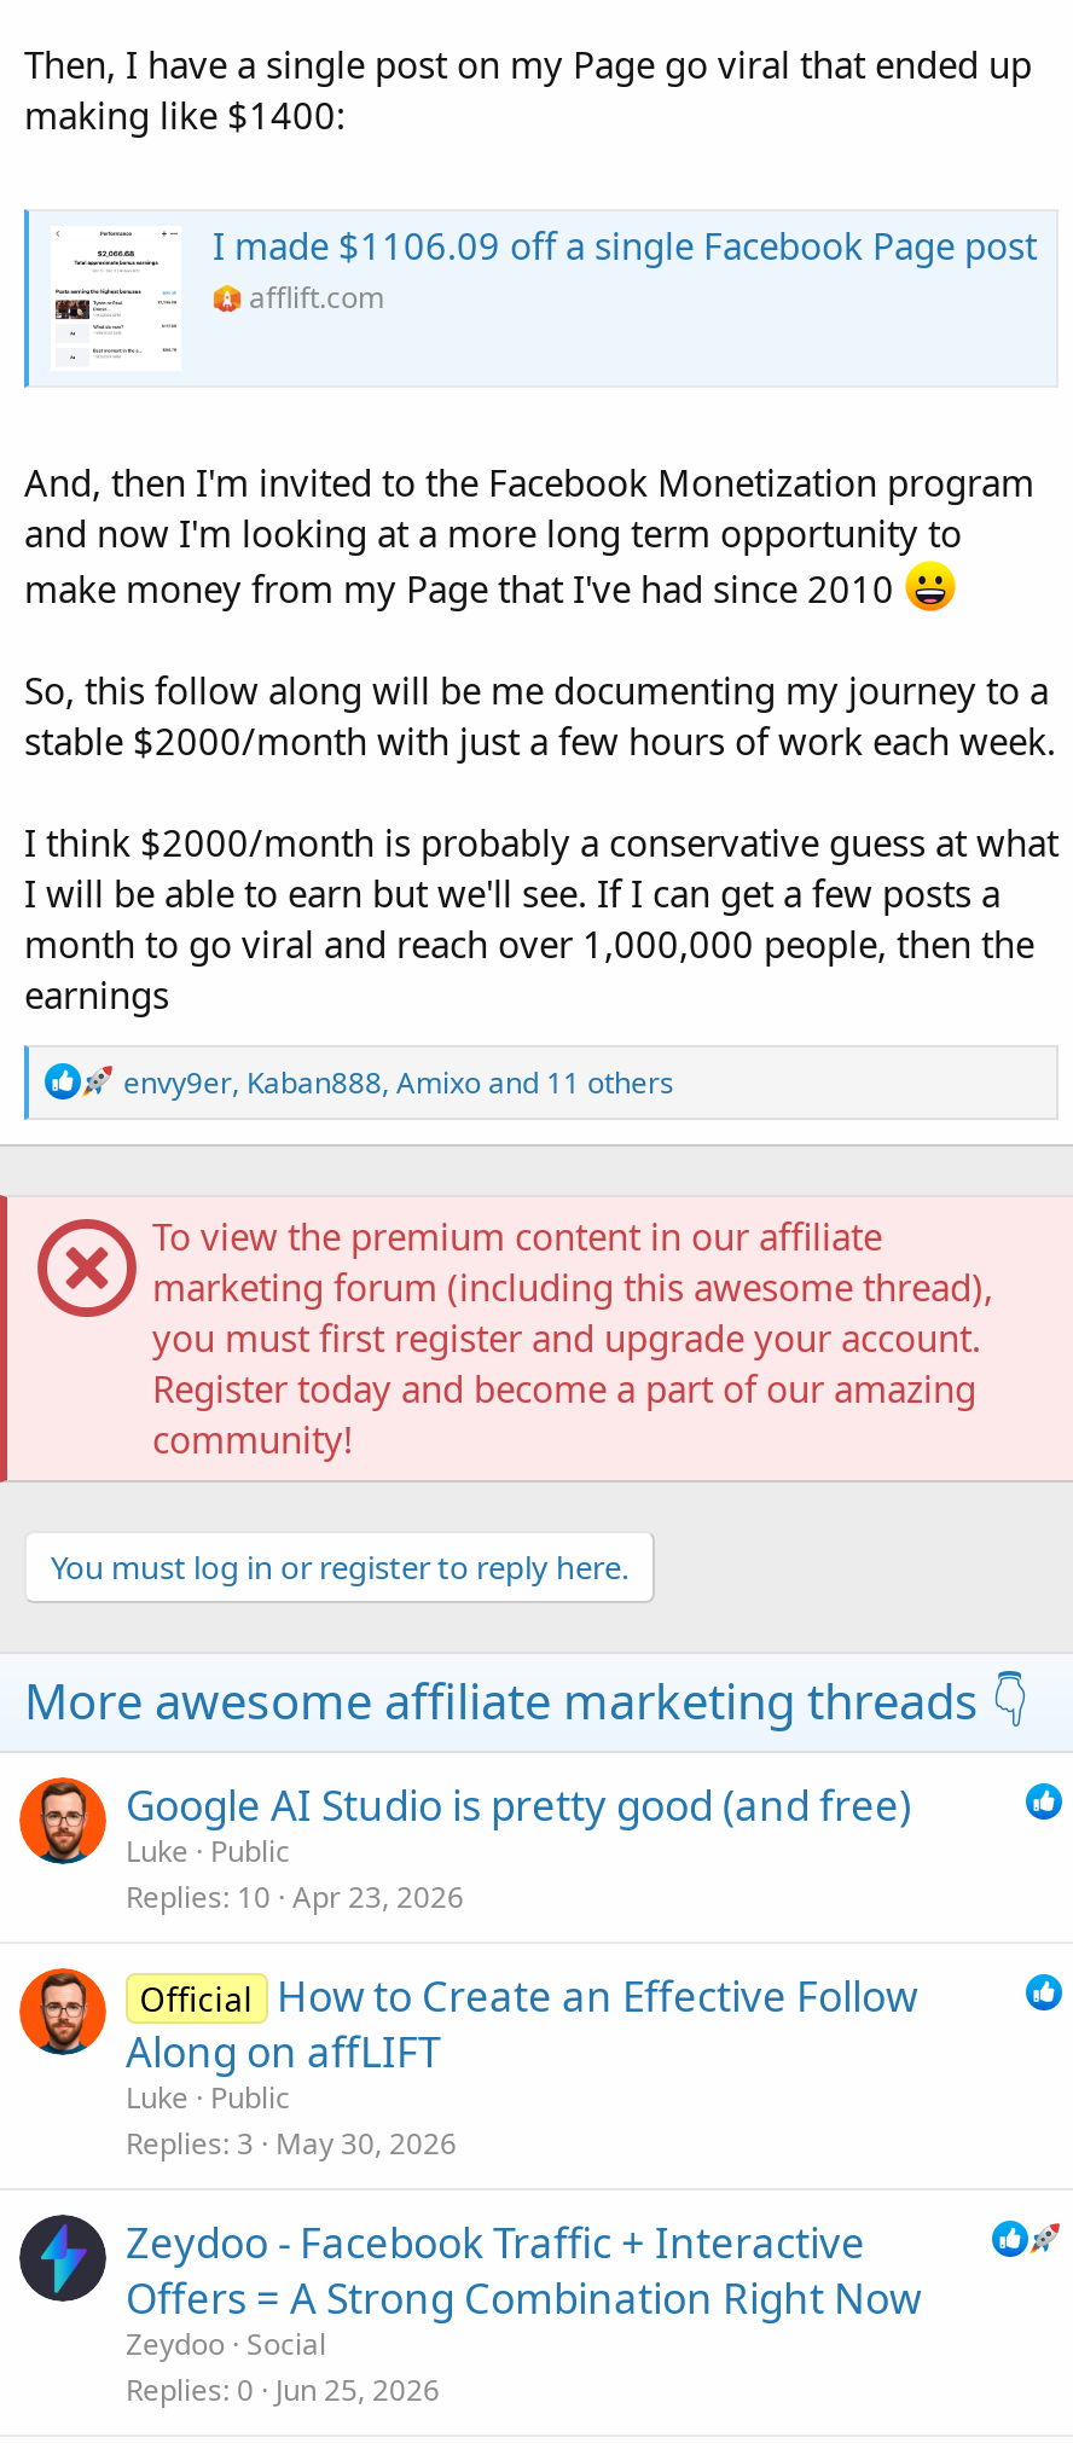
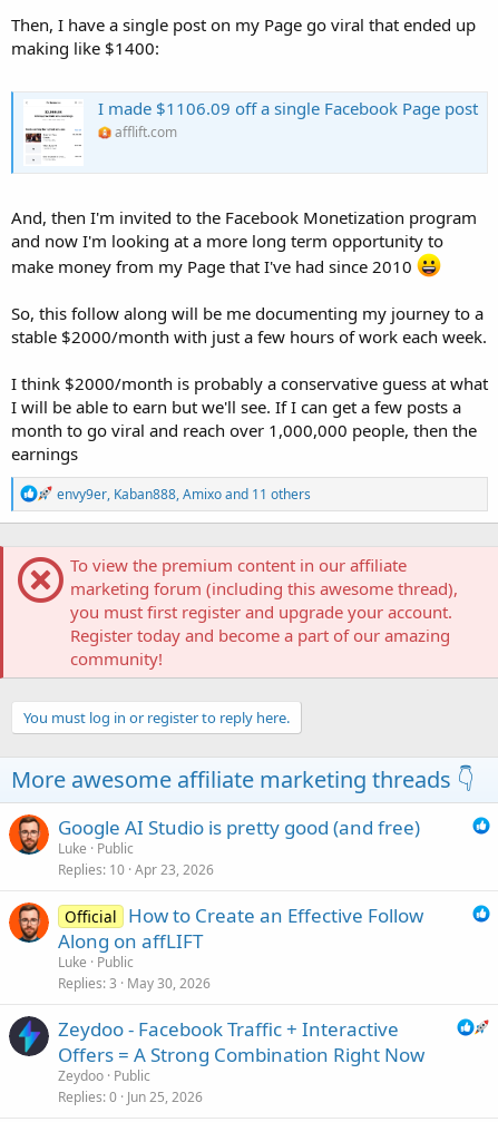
[126,2323,326,2364] Zeydoo Social -> [58,1066,150,1085] Zeydoo Public

